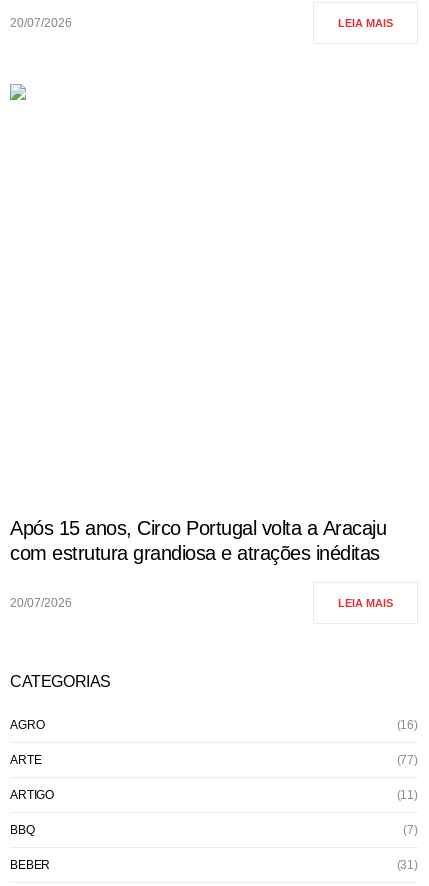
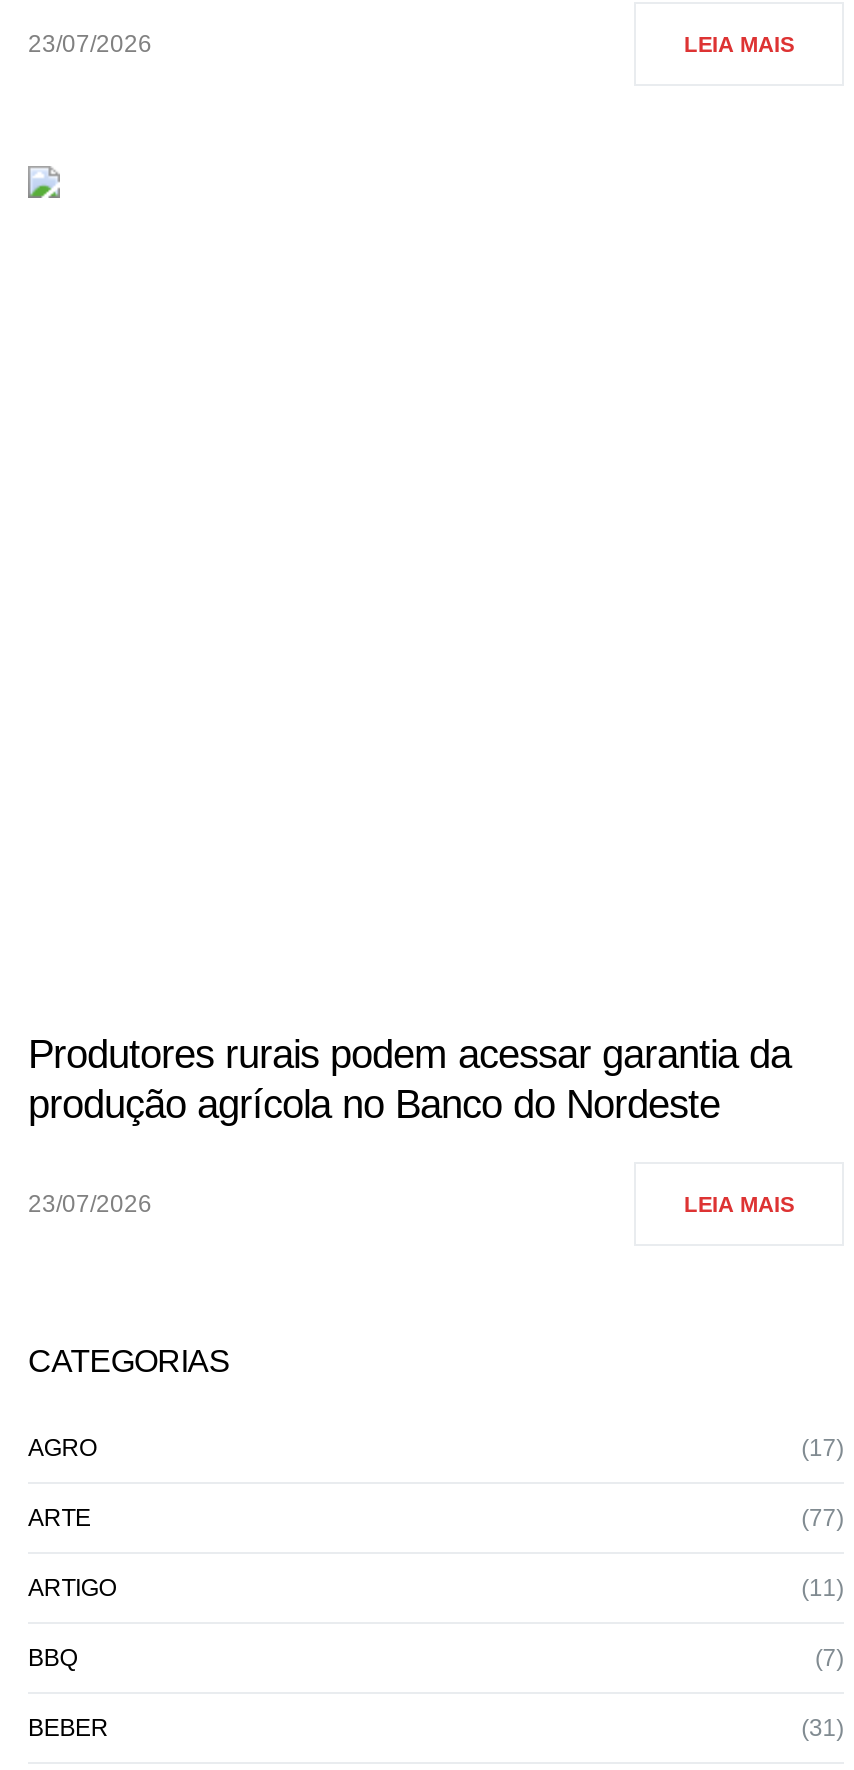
[10,16,72,30] 20/07/2026 -> [28,30,152,58] 23/07/2026
[10,517,386,564] Após 15 anos, Circo Portugal volta a Aracaju | com estrutura grandiosa e atrações inéditas -> [28,1032,791,1126] Produtores rurais podem acessar garantia da | produção agrícola no Banco do Nordeste
[10,596,72,610] 20/07/2026 -> [28,1190,152,1218] 23/07/2026
[397,718,418,732] (16) -> [801,1434,844,1462] (17)

